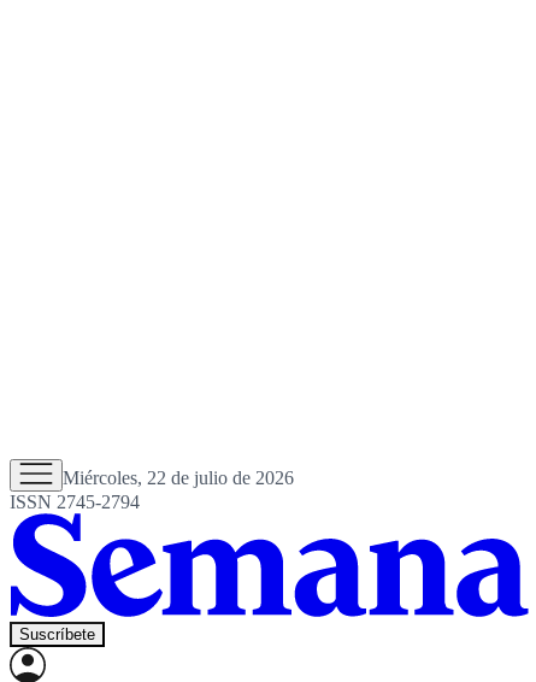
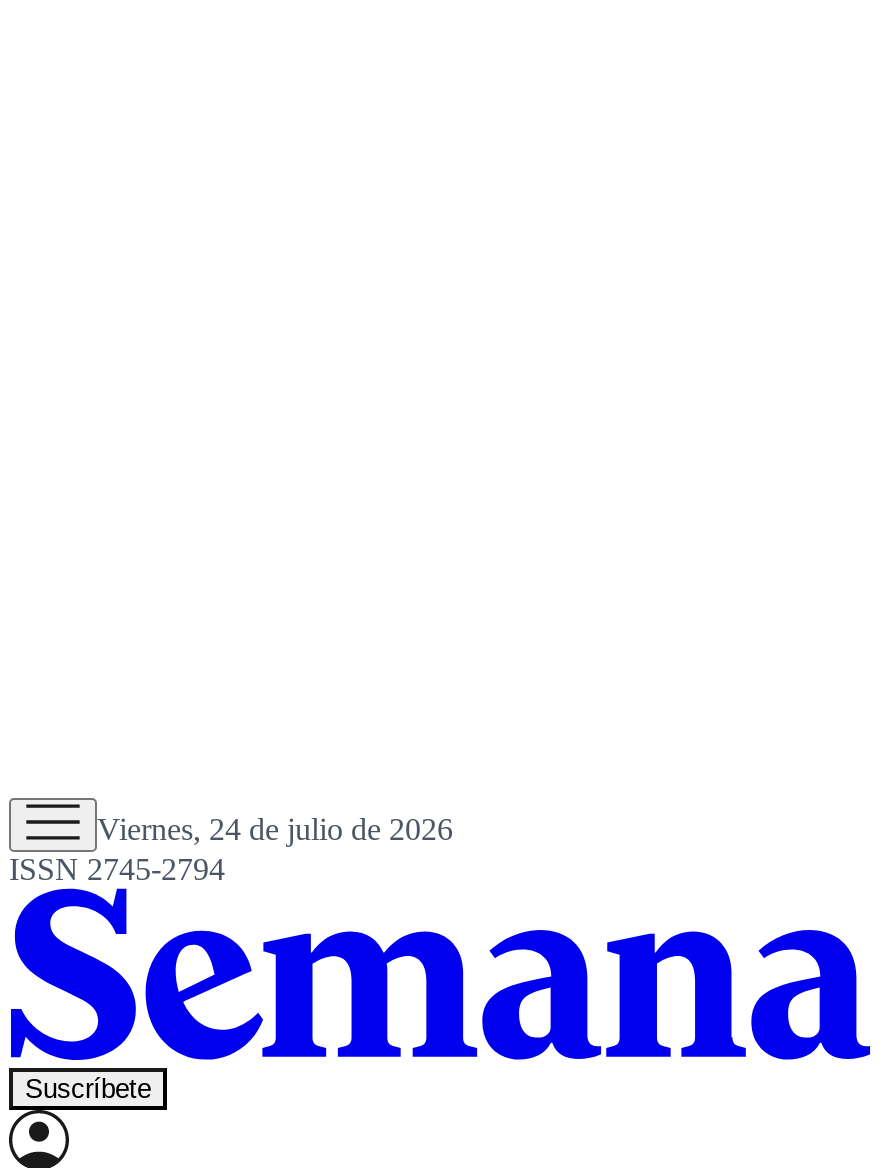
[63,468,294,488] Miércoles, 22 de julio de 2026 -> [97,812,453,846] Viernes, 24 de julio de 2026

